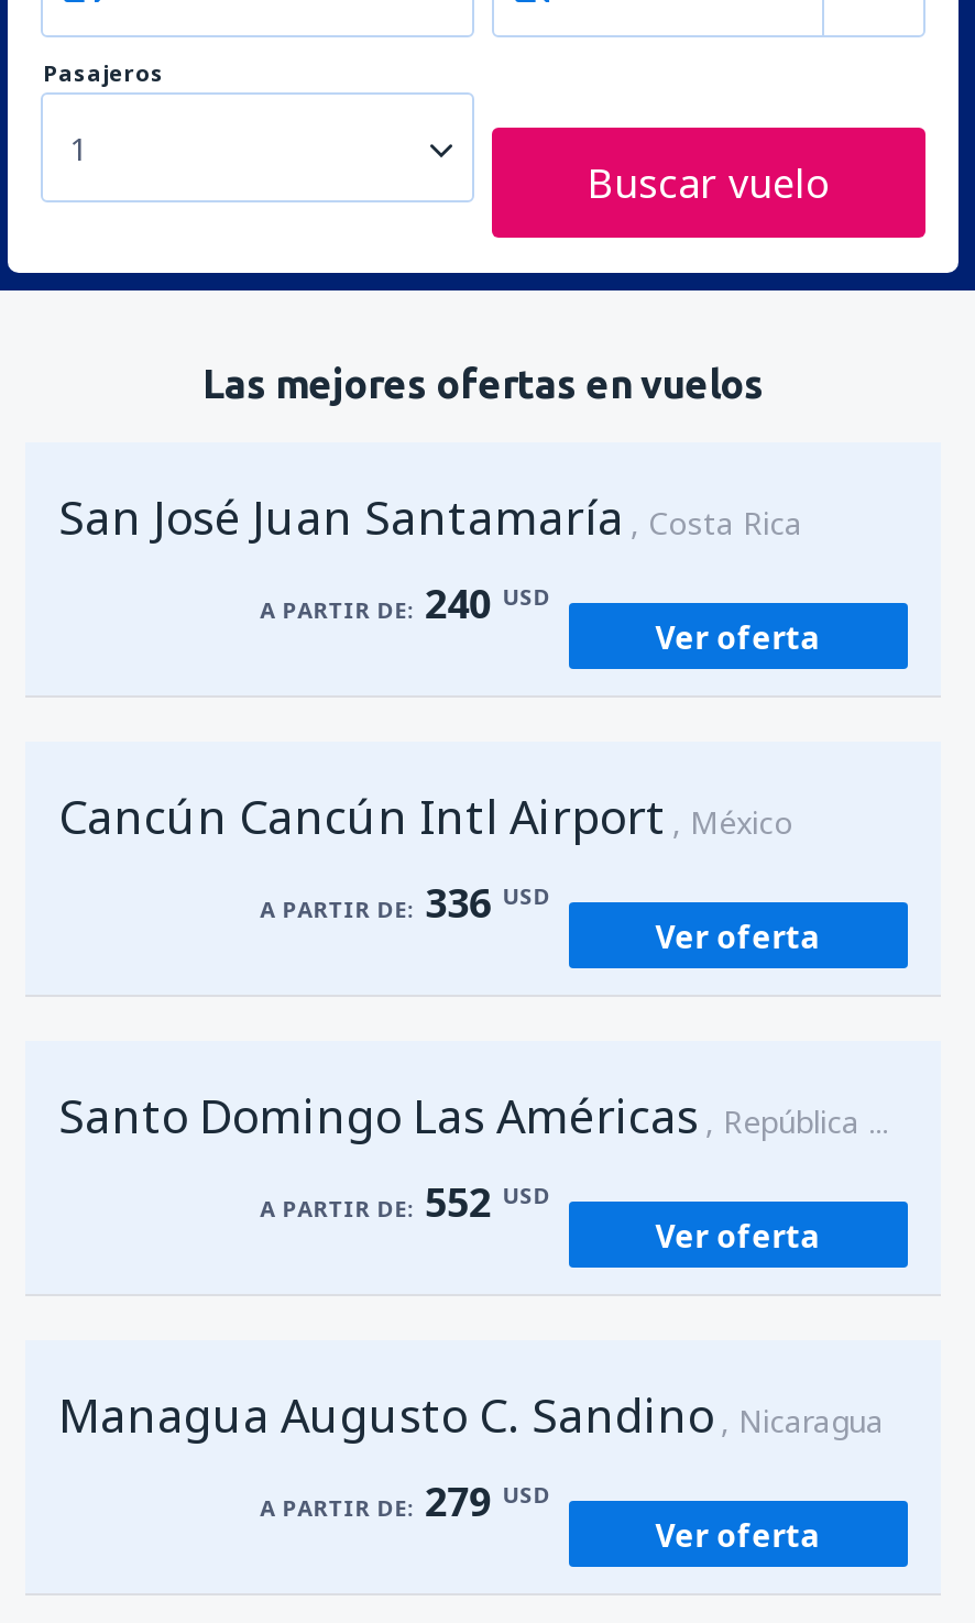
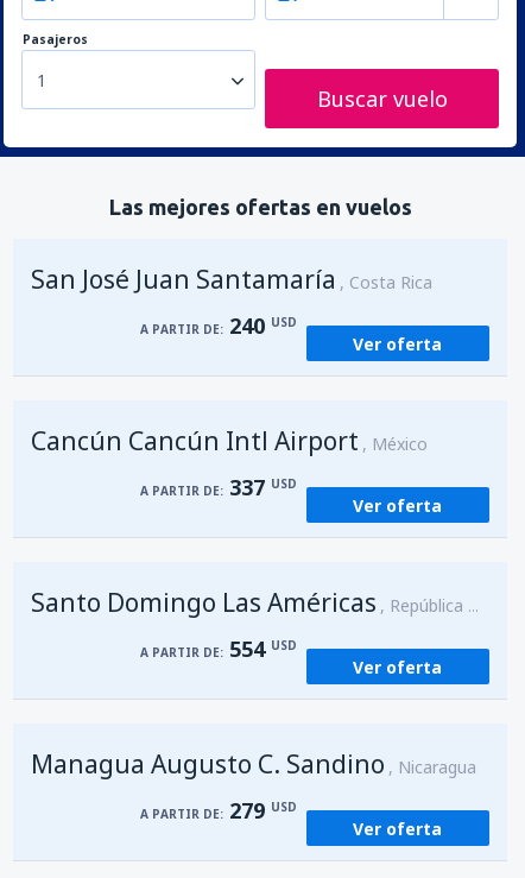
[260,876,550,929] A PARTIR DE: 336 USD -> [140,473,296,501] A PARTIR DE: 337 USD
[260,1175,550,1228] A PARTIR DE: 552 USD -> [140,634,296,663] A PARTIR DE: 554 USD

